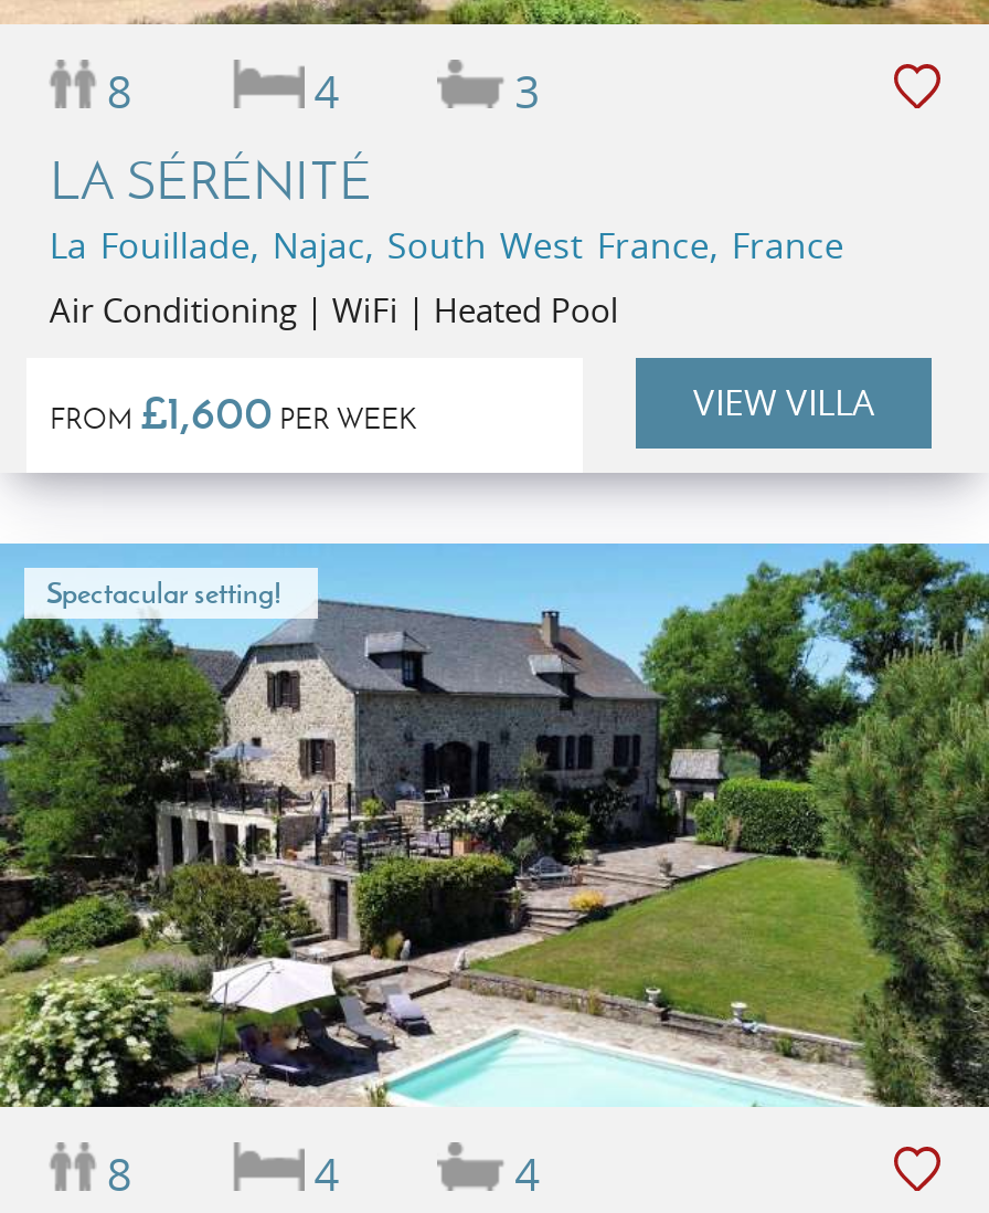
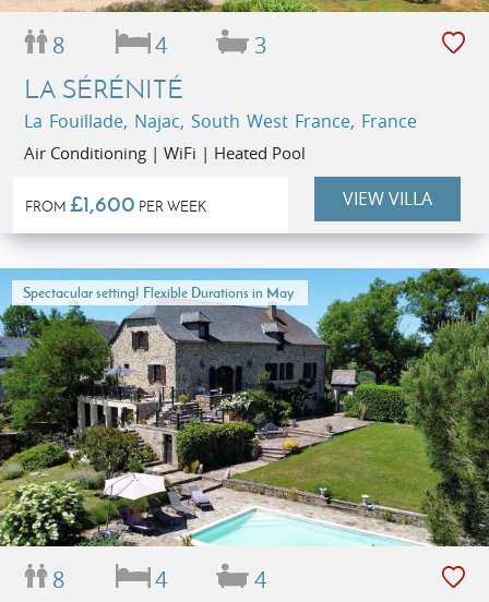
[46,575,296,612] Spectacular setting! -> [23,284,297,302] Spectacular setting! Flexible Durations in May

